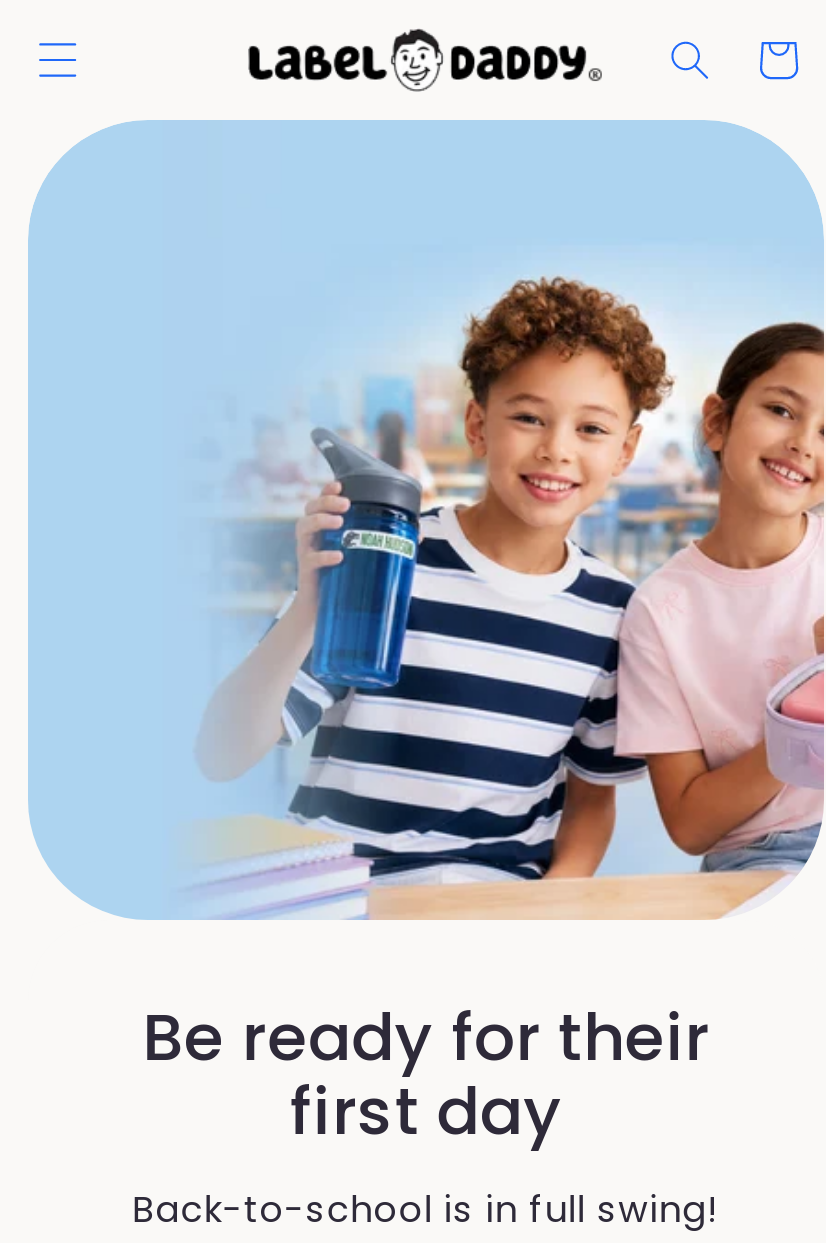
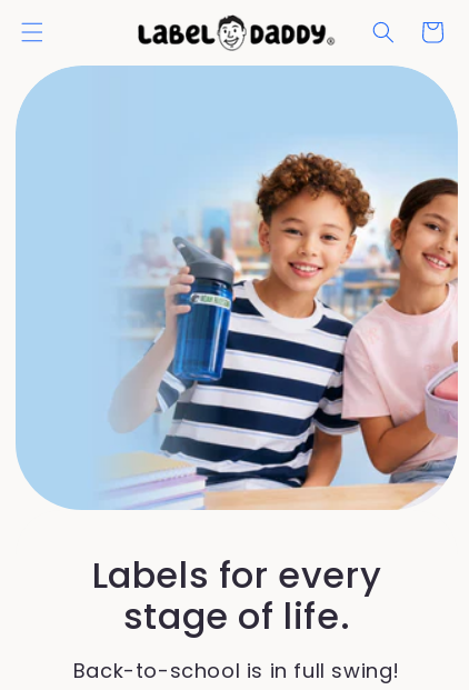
[142,992,710,1156] Be ready for their | first day -> [92,550,382,641] Labels for every | stage of life.

